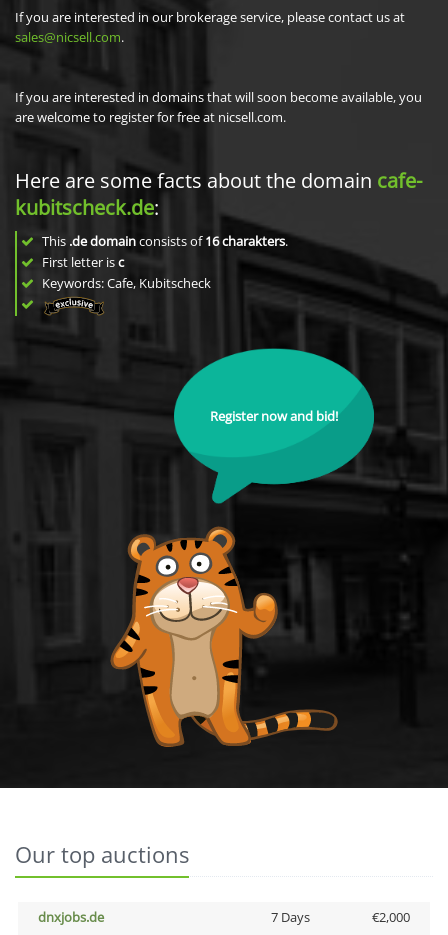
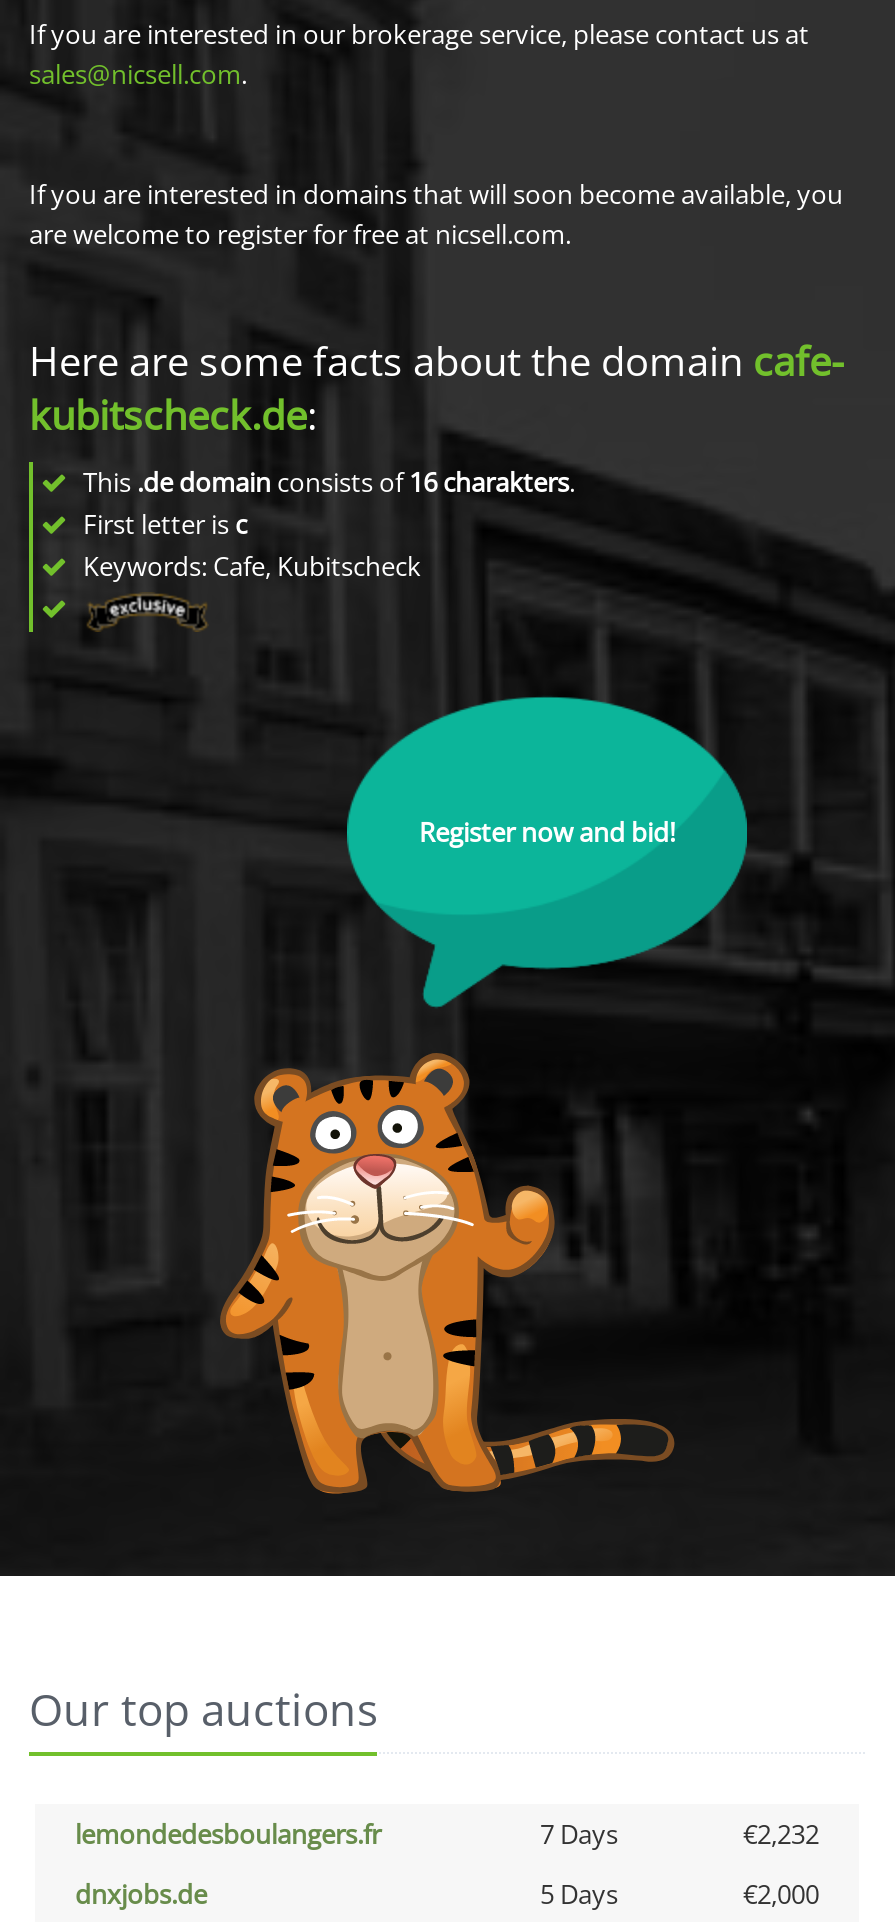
none -> [75,1815,819,1851] lemondedesboulangers.fr | 7 Days | €2,232
[270,907,309,925] 7 Days -> [540,1875,618,1911] 5 Days

